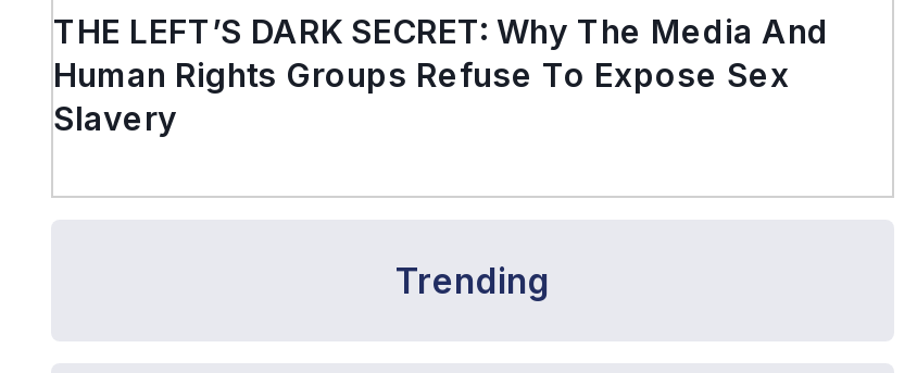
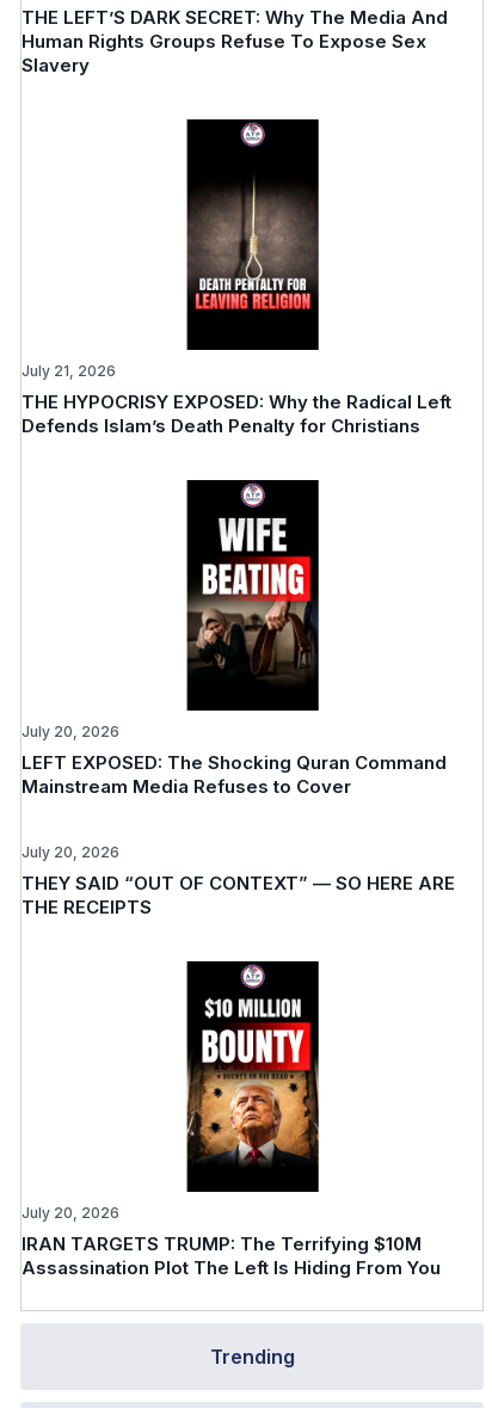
none -> [21,118,451,437] [image] | THE HYPOCRISY EXPOSED: Why the Radical Left | Defends Islam’s Death Penalty for Christians
none -> [21,361,116,379] July 21, 2026
none -> [21,479,447,797] [image] | LEFT EXPOSED: The Shocking Quran Command | Mainstream Media Refuses to Cover
none -> [21,722,119,740] July 20, 2026
none -> [21,871,455,918] THEY SAID “OUT OF CONTEXT” — SO HERE ARE | THE RECEIPTS
none -> [21,843,119,861] July 20, 2026
none -> [21,960,441,1279] [image] | IRAN TARGETS TRUMP: The Terrifying $10M | Assassination Plot The Left Is Hiding From You
none -> [21,1203,119,1221] July 20, 2026

